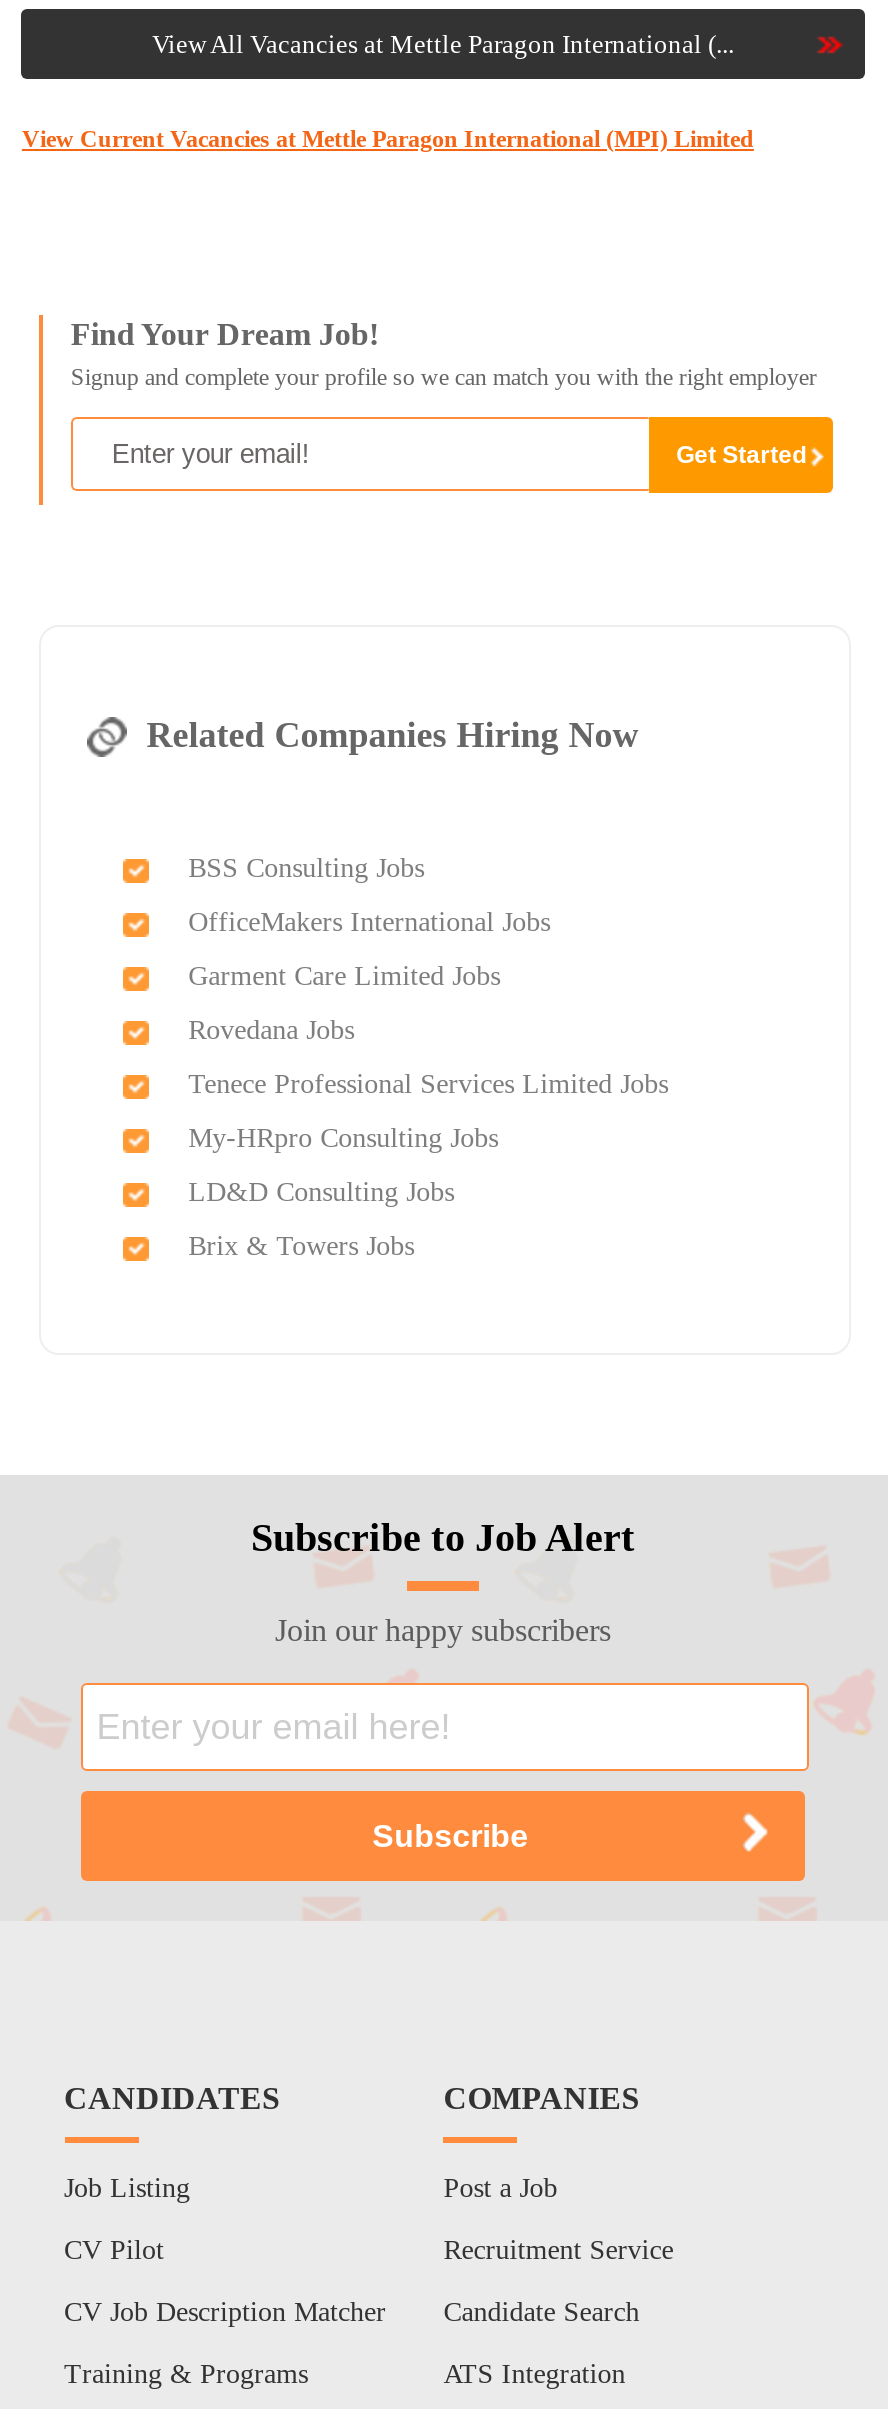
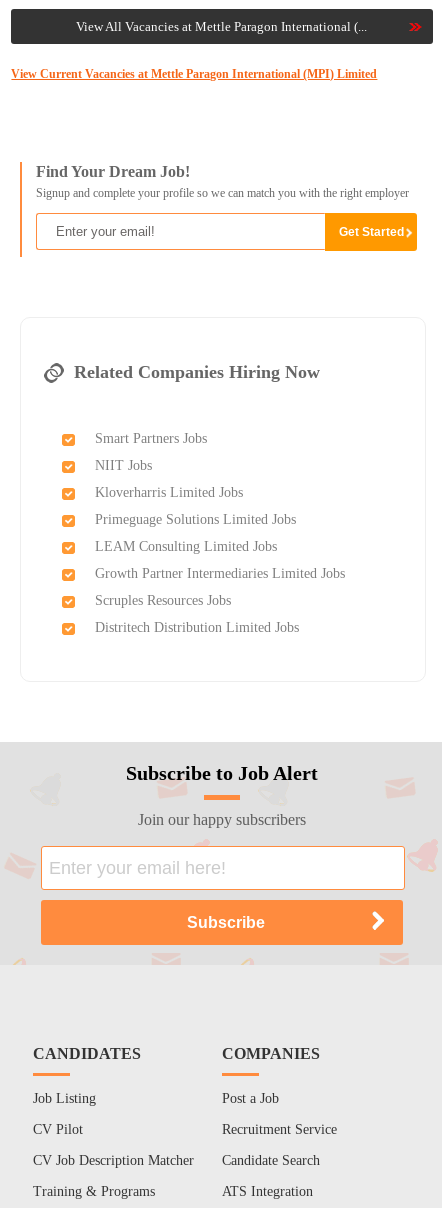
[188,854,424,884] BSS Consulting Jobs -> [95,431,207,446] Smart Partners Jobs
[188,908,550,938] OfficeMakers International Jobs -> [95,458,152,473] NIIT Jobs
[188,962,500,992] Garment Care Limited Jobs -> [95,485,243,500] Kloverharris Limited Jobs
[188,1016,354,1046] Rovedana Jobs -> [95,512,296,527] Primeguage Solutions Limited Jobs
[188,1070,668,1100] Tenece Professional Services Limited Jobs -> [95,539,277,554] LEAM Consulting Limited Jobs
[188,1124,498,1154] My-HRpro Consulting Jobs -> [95,566,345,581] Growth Partner Intermediaries Limited Jobs
[188,1178,454,1208] LD&D Consulting Jobs -> [95,593,231,608] Scruples Resources Jobs
[188,1232,414,1262] Brix & Towers Jobs -> [95,620,299,635] Distritech Distribution Limited Jobs

